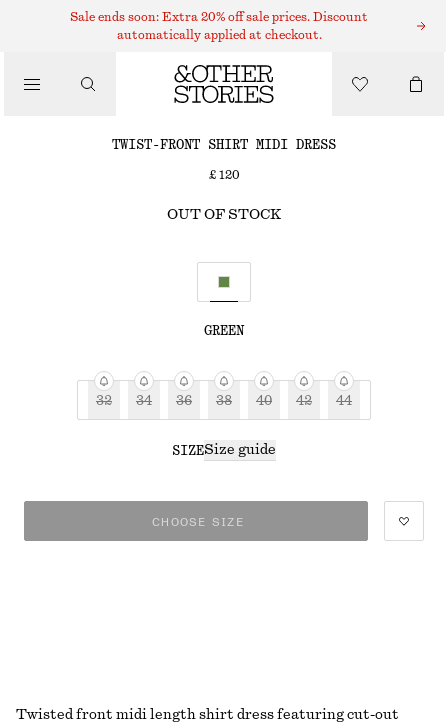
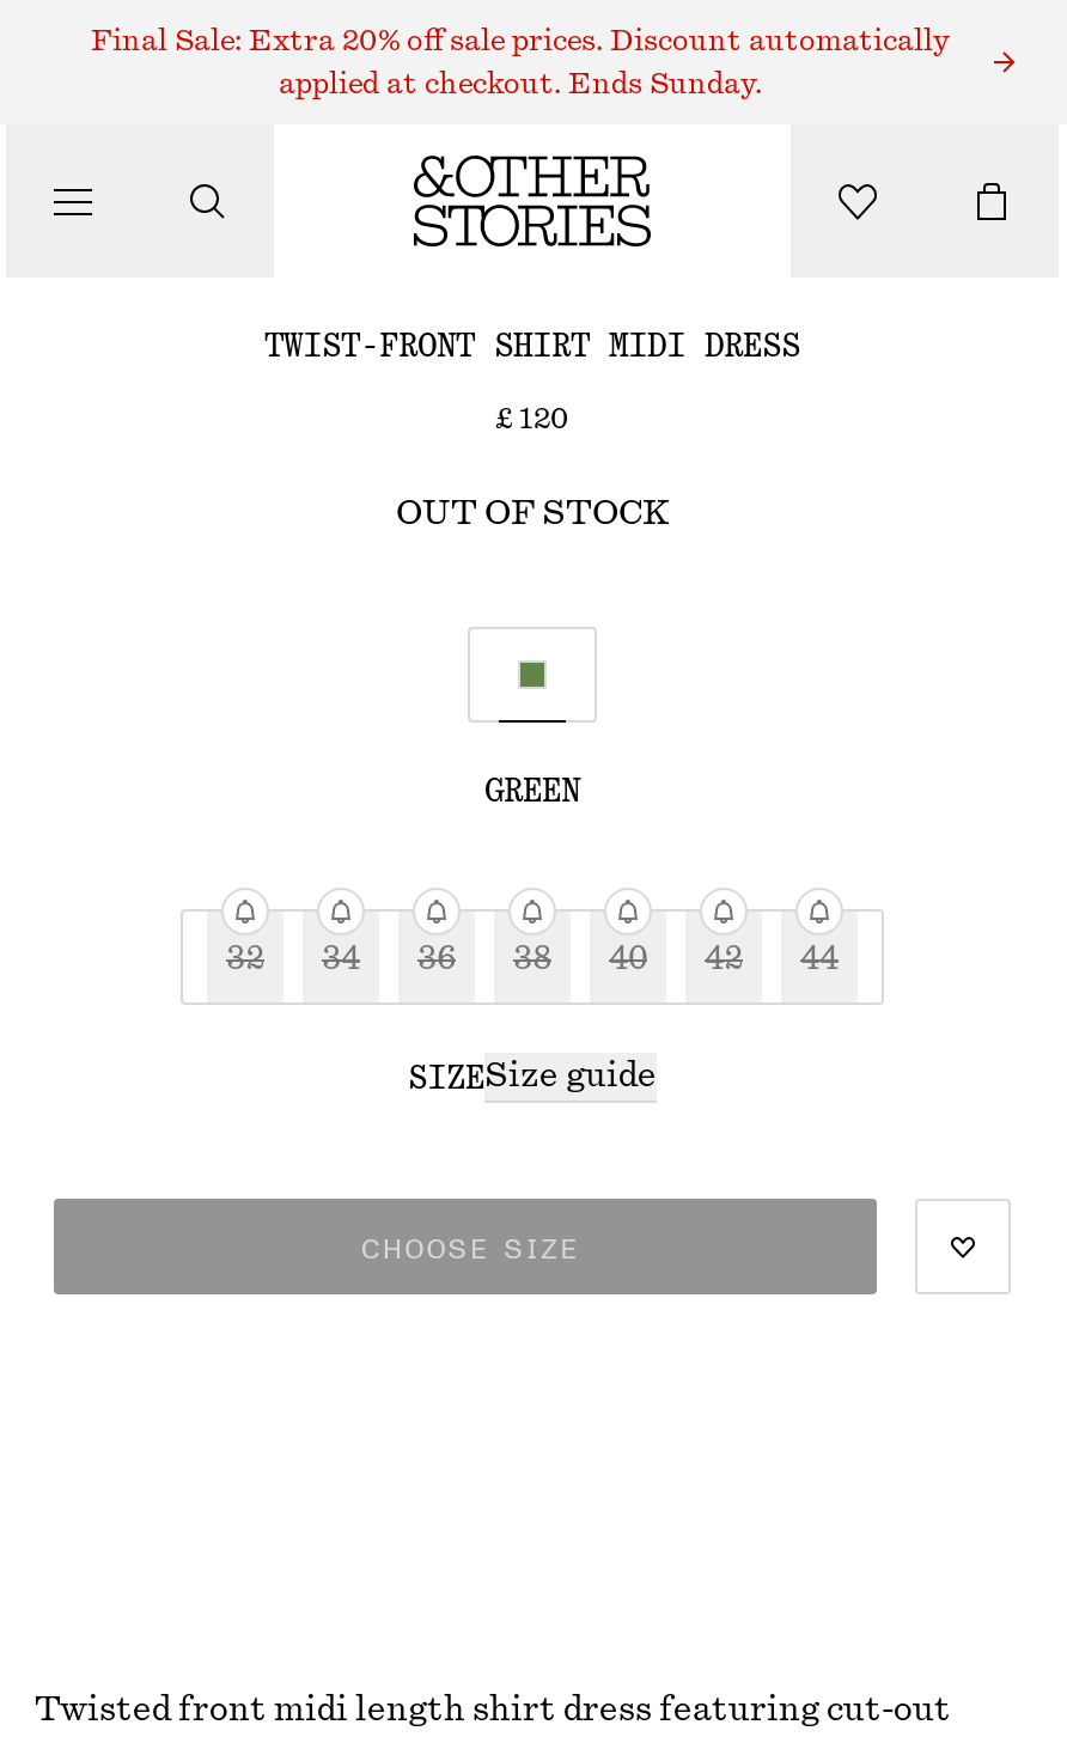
[70,11,368,23] Sale ends soon: Extra 20% off sale prices. Discount -> [91,26,950,55] Final Sale: Extra 20% off sale prices. Discount automatically
[116,29,321,41] automatically applied at checkout. -> [279,69,762,98] applied at checkout. Ends Sunday.

